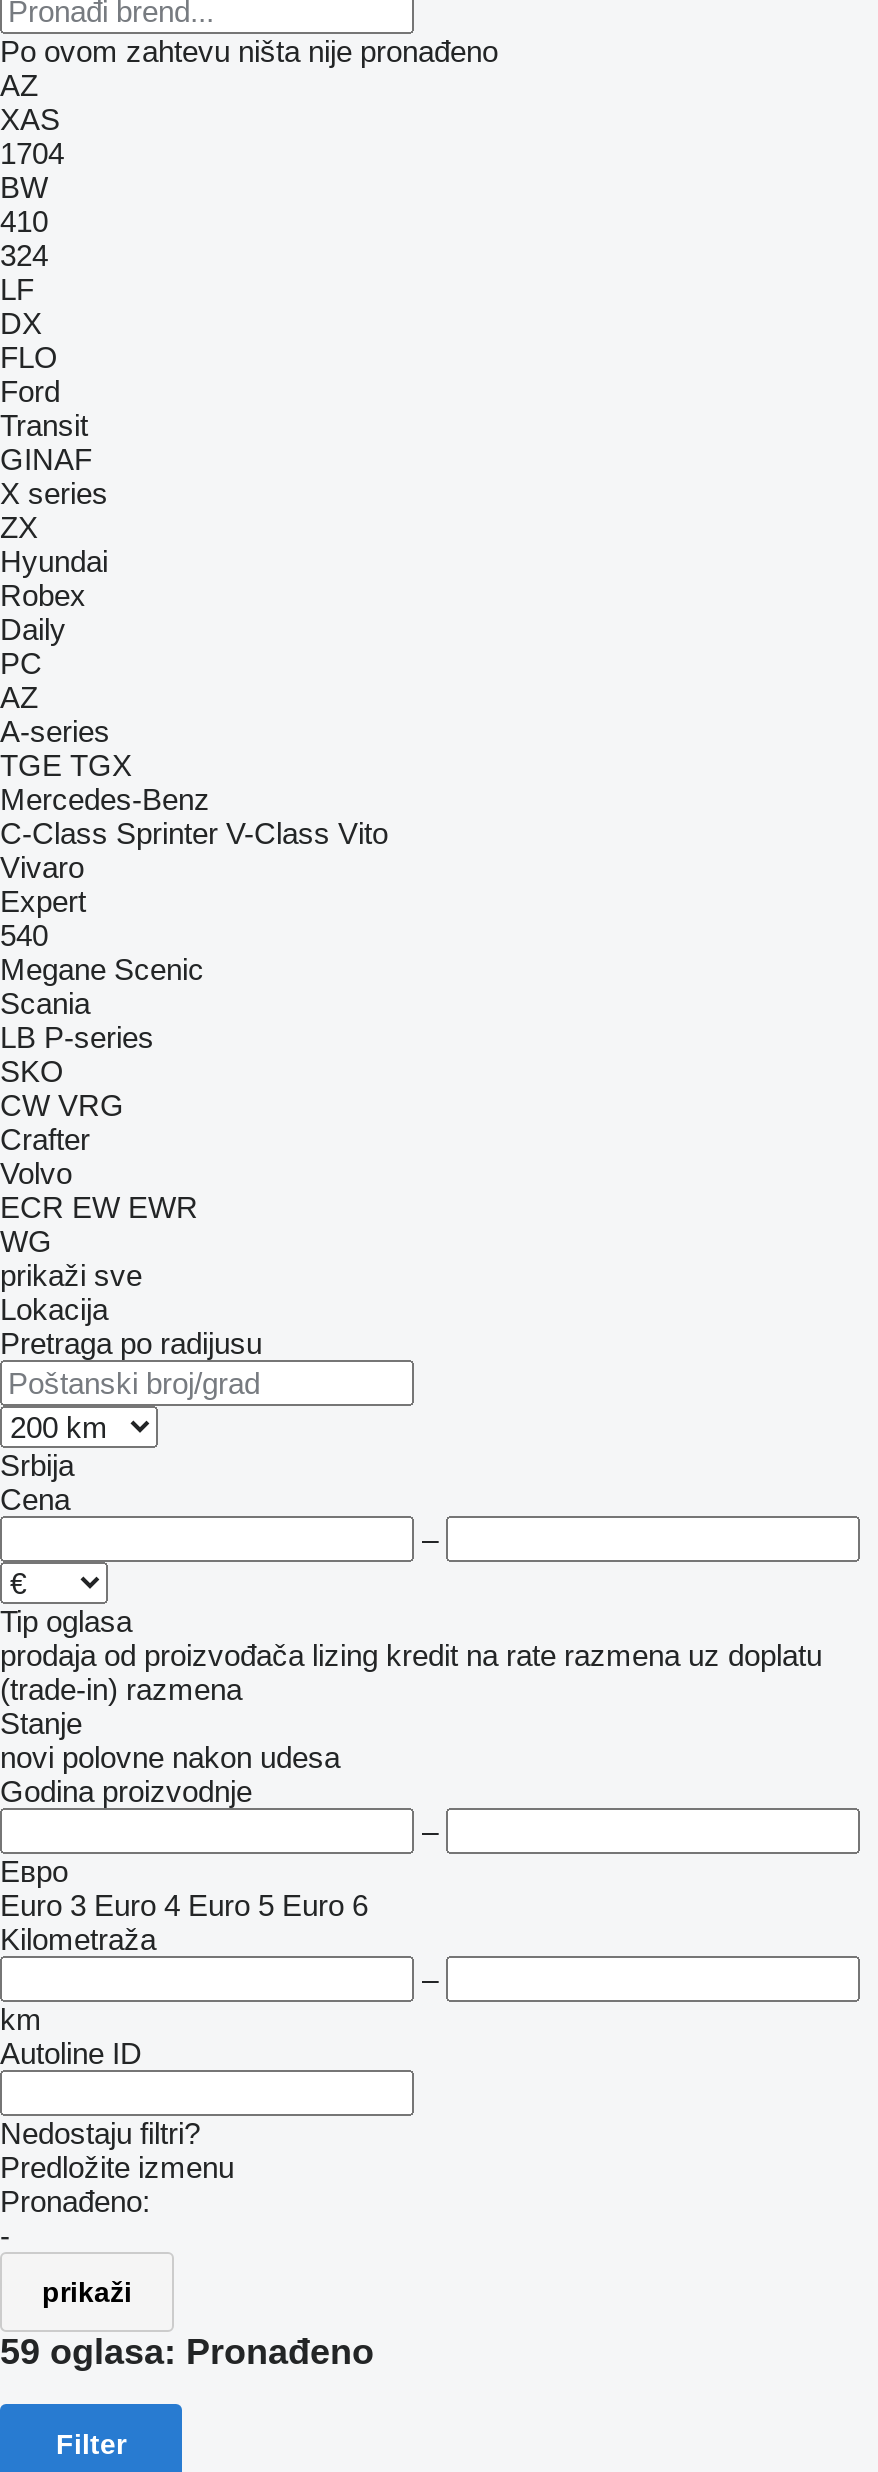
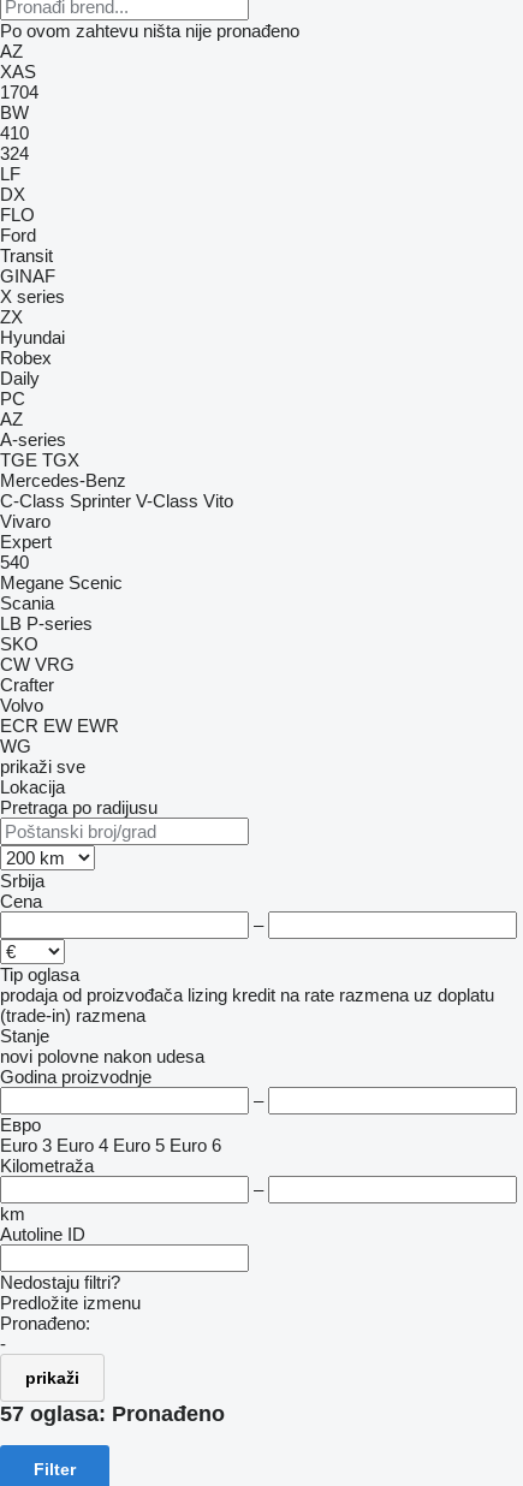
[0,2332,374,2372] 59 oglasa: Pronađeno -> [0,1402,225,1426] 57 oglasa: Pronađeno

